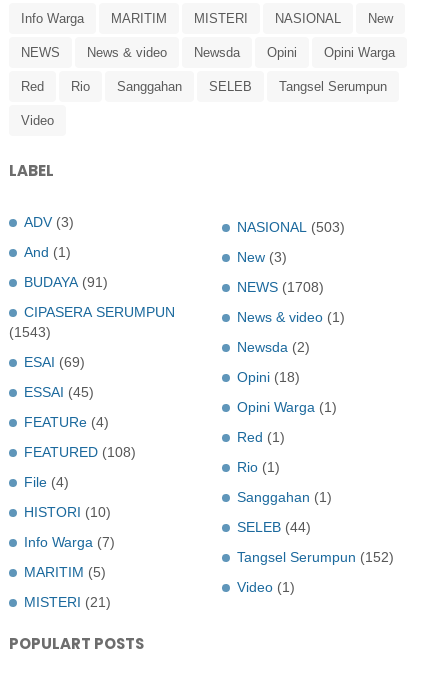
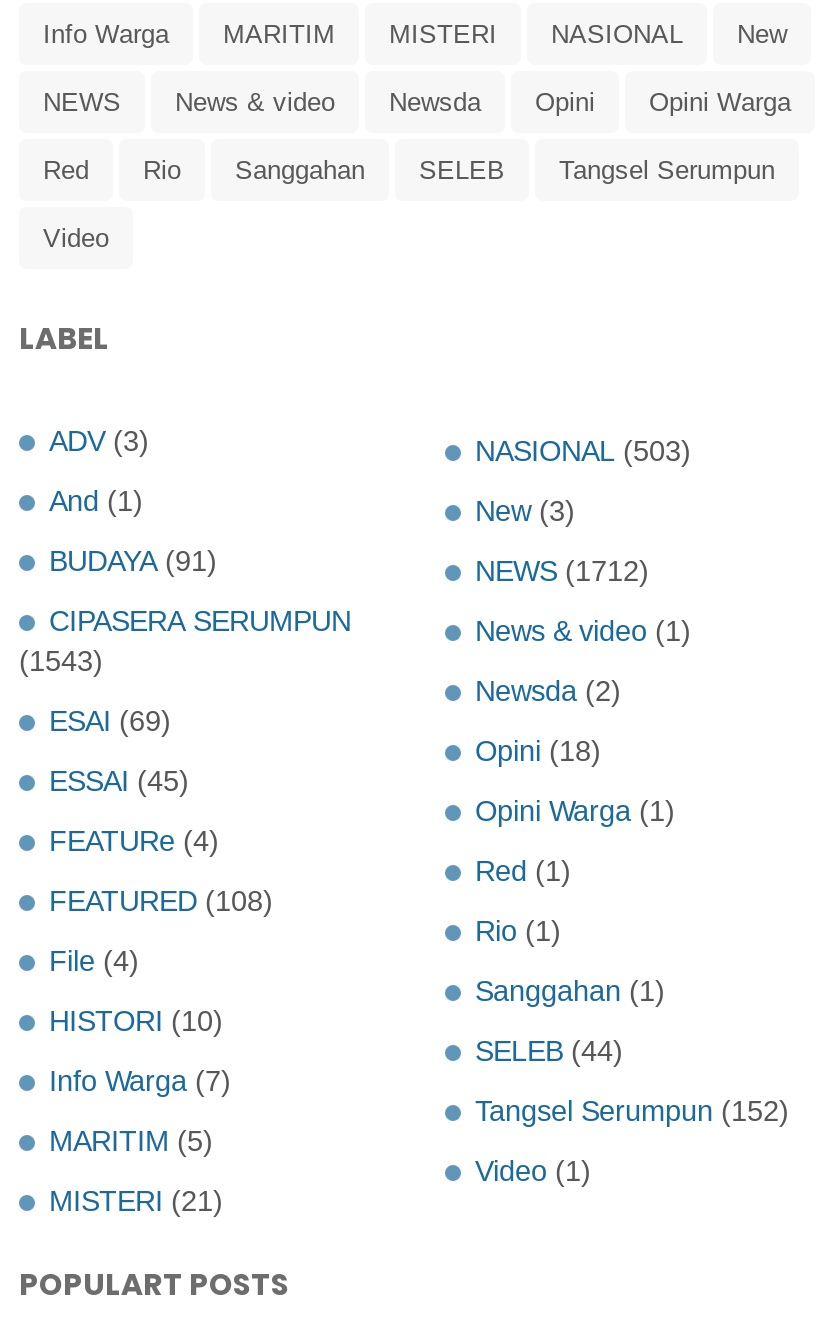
[237,279,324,295] NEWS (1708) -> [475,555,649,587] NEWS (1712)

